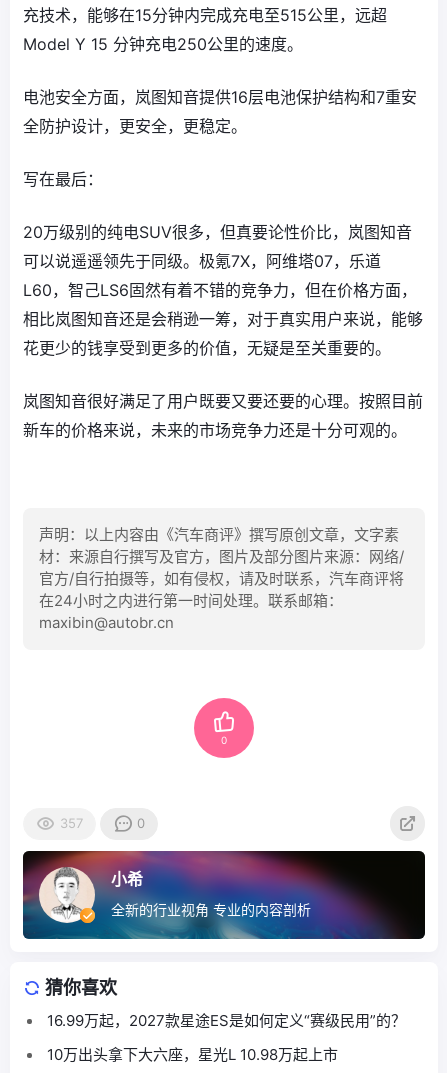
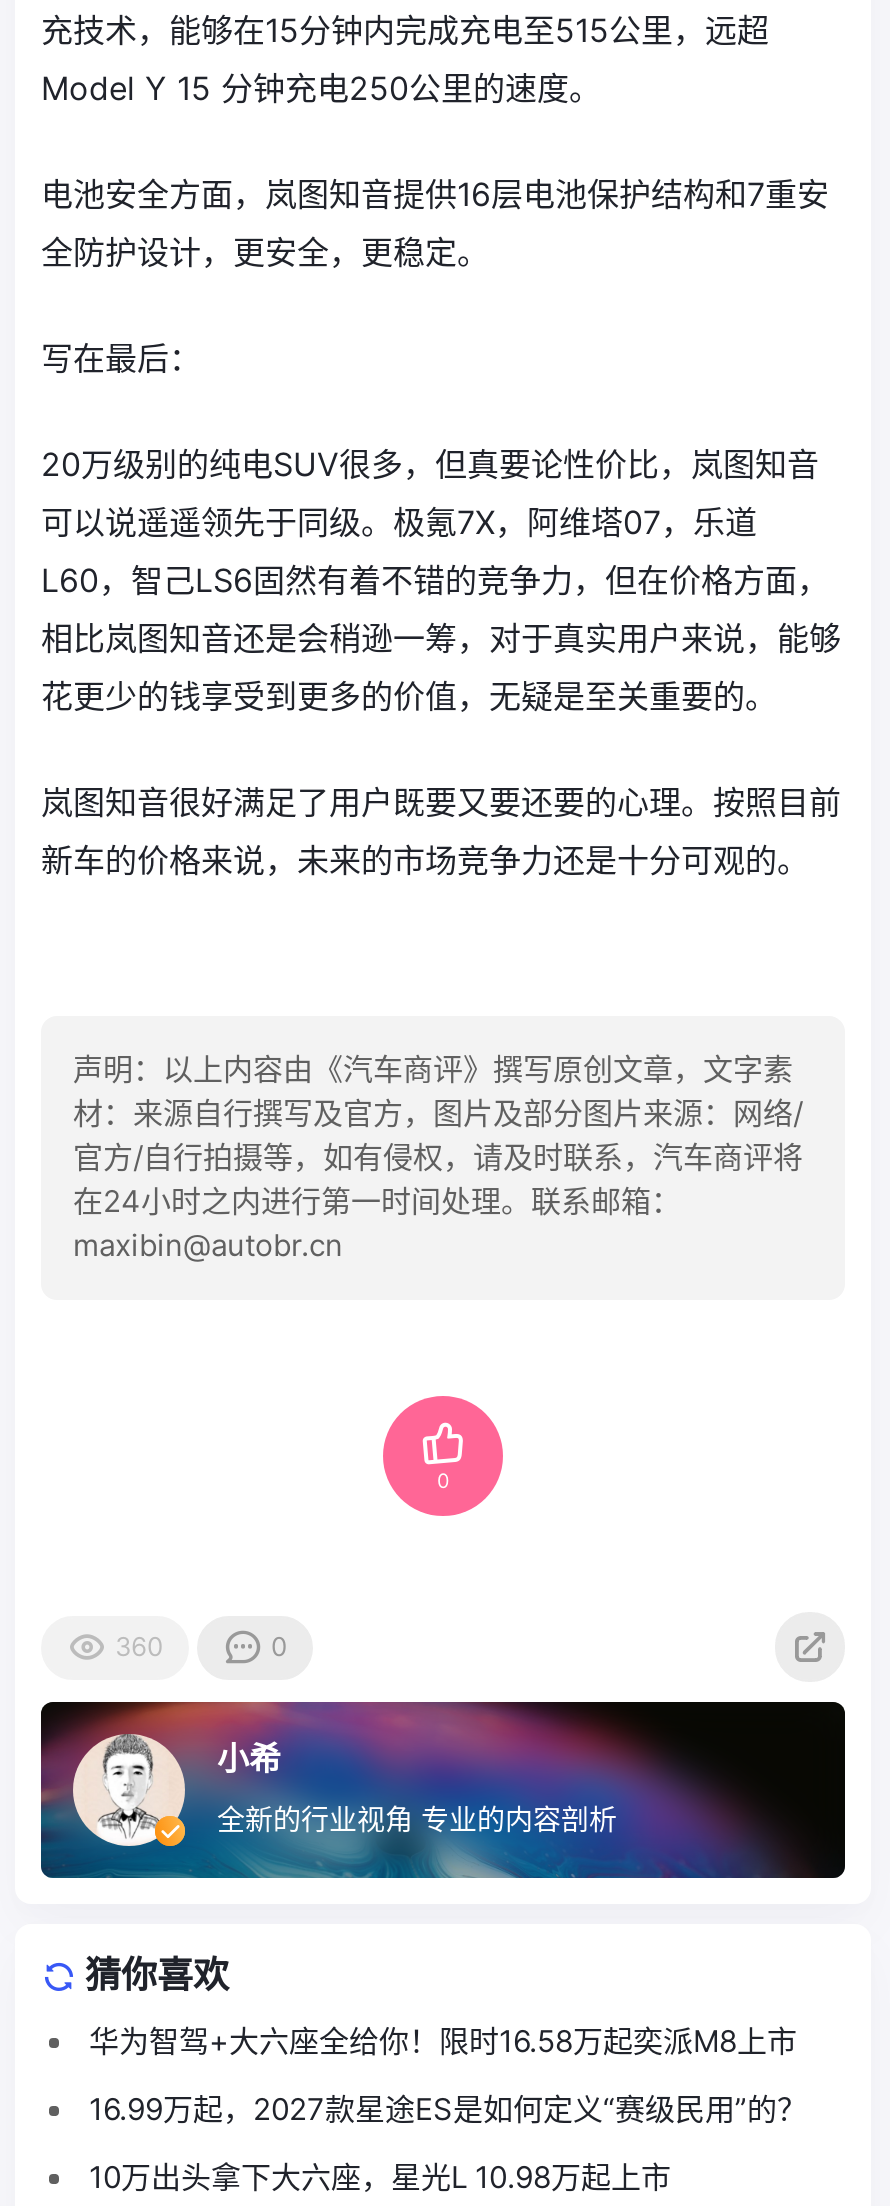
[60,815,83,831] 357 -> [115,1631,163,1663] 360
none -> [89,2023,797,2061] 华为智驾+大六座全给你！限时16.58万起奕派M8上市

